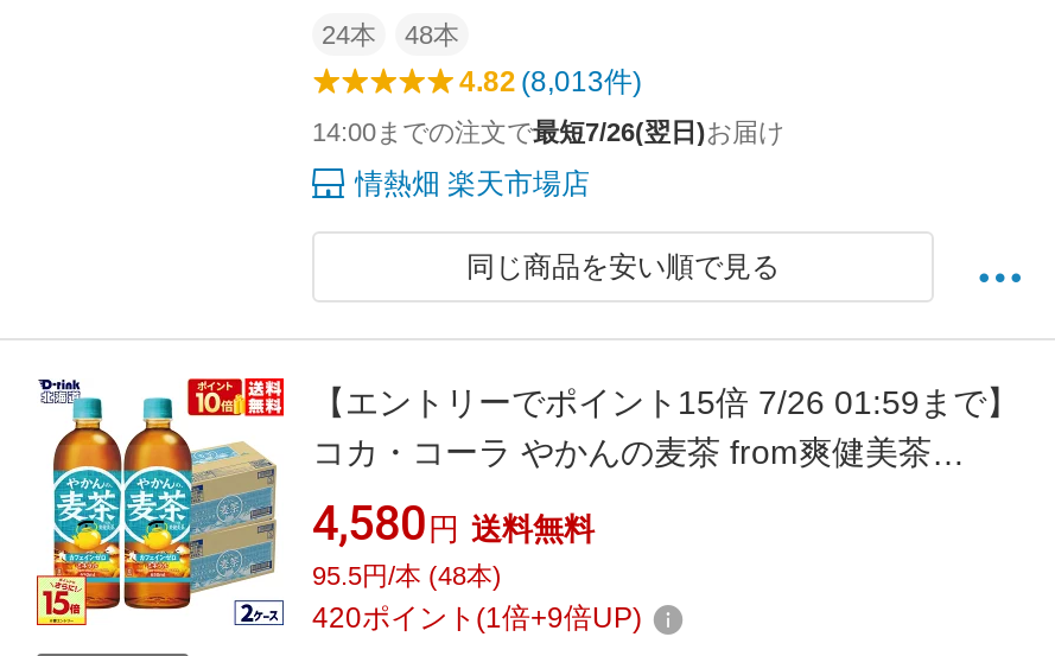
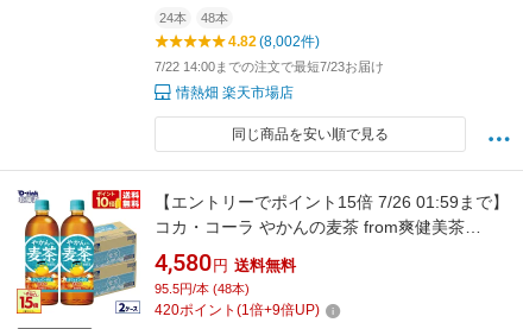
[459,66,642,100] 4.82 (8,013件) -> [228,34,320,50] 4.82 (8,002件)
[312,119,784,147] 14:00までの注文で最短7/26(翌日)お届け -> [155,60,384,74] 7/22 14:00までの注文で最短7/23お届け

